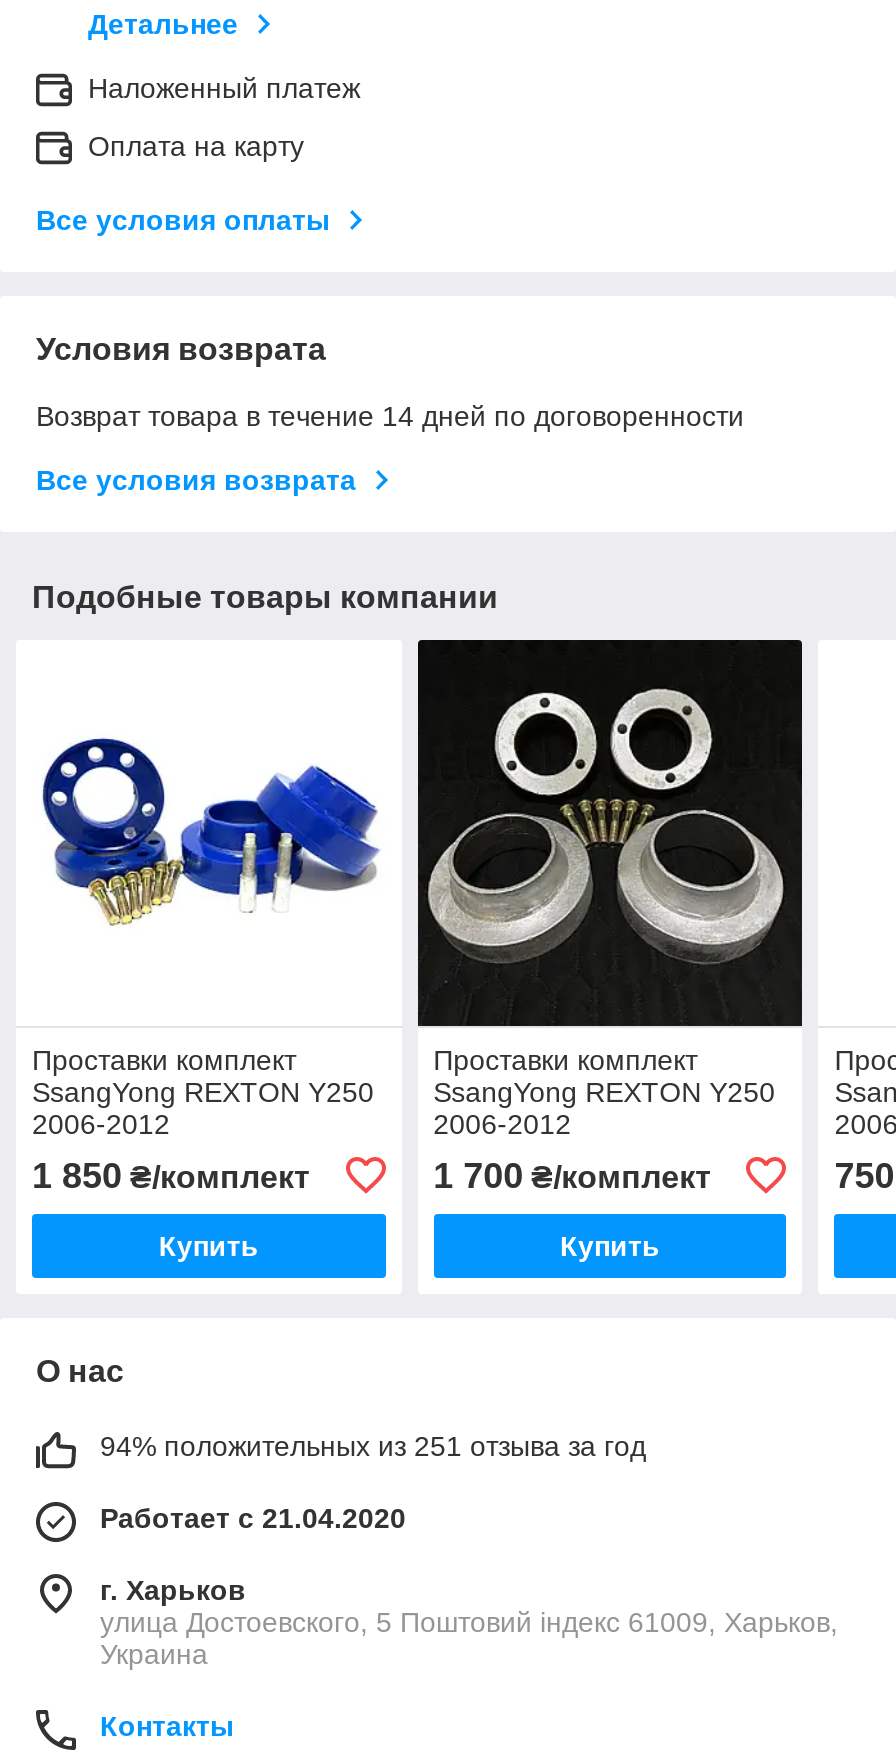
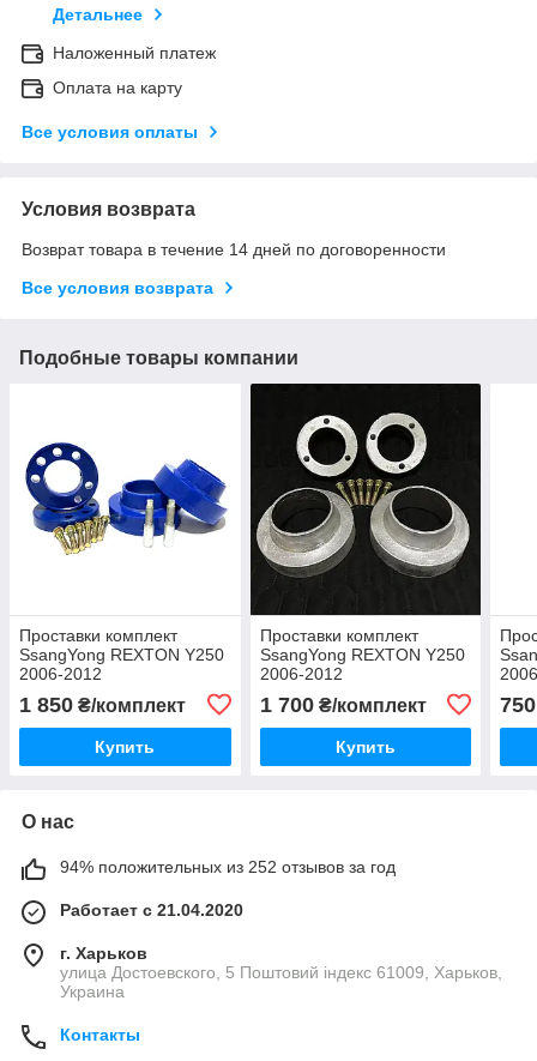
[100,1430,646,1462] 94% положительных из 251 отзыва за год -> [60,857,396,876] 94% положительных из 252 отзывов за год

